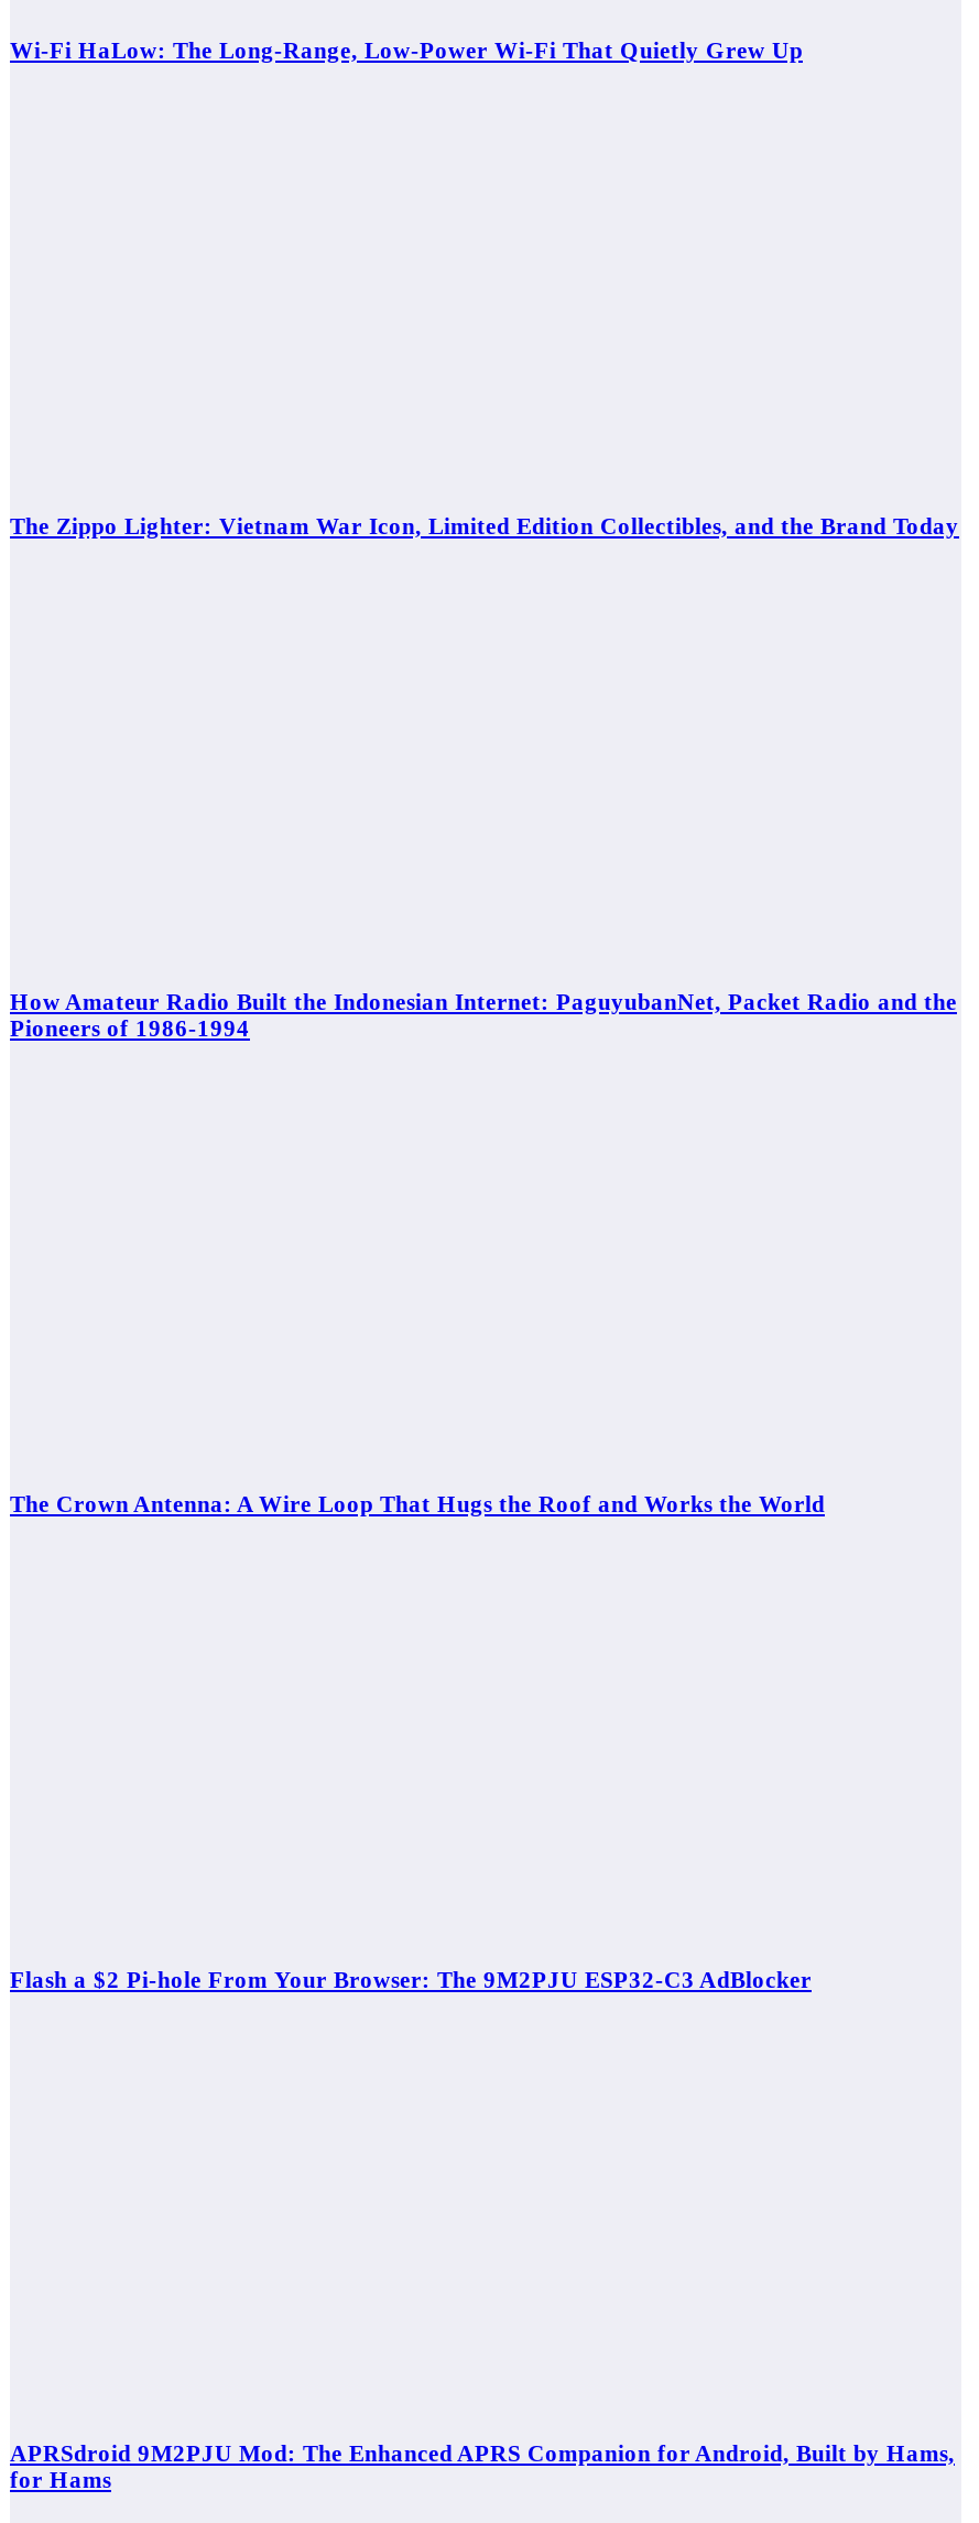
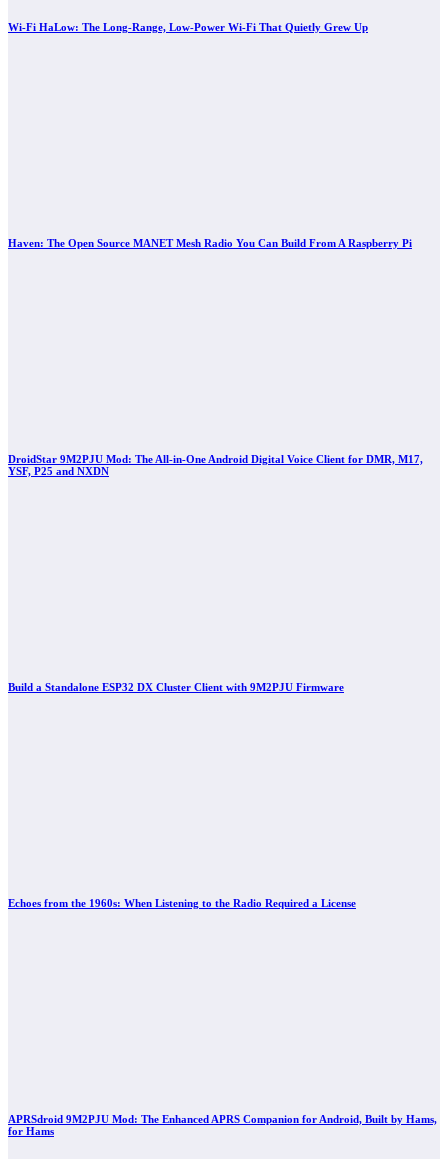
[10,511,959,538] The Zippo Lighter: Vietnam War Icon, Limited Edition Collectibles, and the Brand Today -> [8,237,412,249] Haven: The Open Source MANET Mesh Radio You Can Build From A Raspberry Pi
[10,987,957,1040] How Amateur Radio Built the Indonesian Internet: PaguyubanNet, Packet Radio and the | Pioneers of 1986-1994 -> [8,453,423,477] DroidStar 9M2PJU Mod: The All-in-One Android Digital Voice Client for DMR, M17, | YSF, P25 and NXDN
[10,1489,825,1516] The Crown Antenna: A Wire Loop That Hugs the Roof and Works the World -> [8,681,344,693] Build a Standalone ESP32 DX Cluster Client with 9M2PJU Firmware
[10,1965,812,1991] Flash a $2 Pi-hole From Your Browser: The 9M2PJU ESP32-C3 AdBlocker -> [8,897,356,909] Echoes from the 1960s: When Listening to the Radio Required a License

